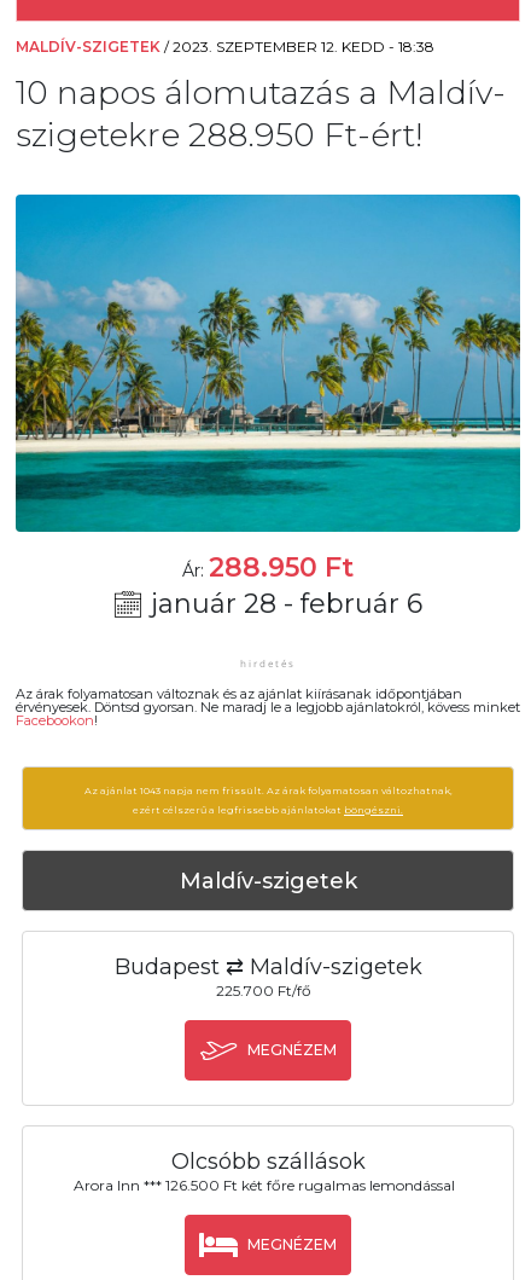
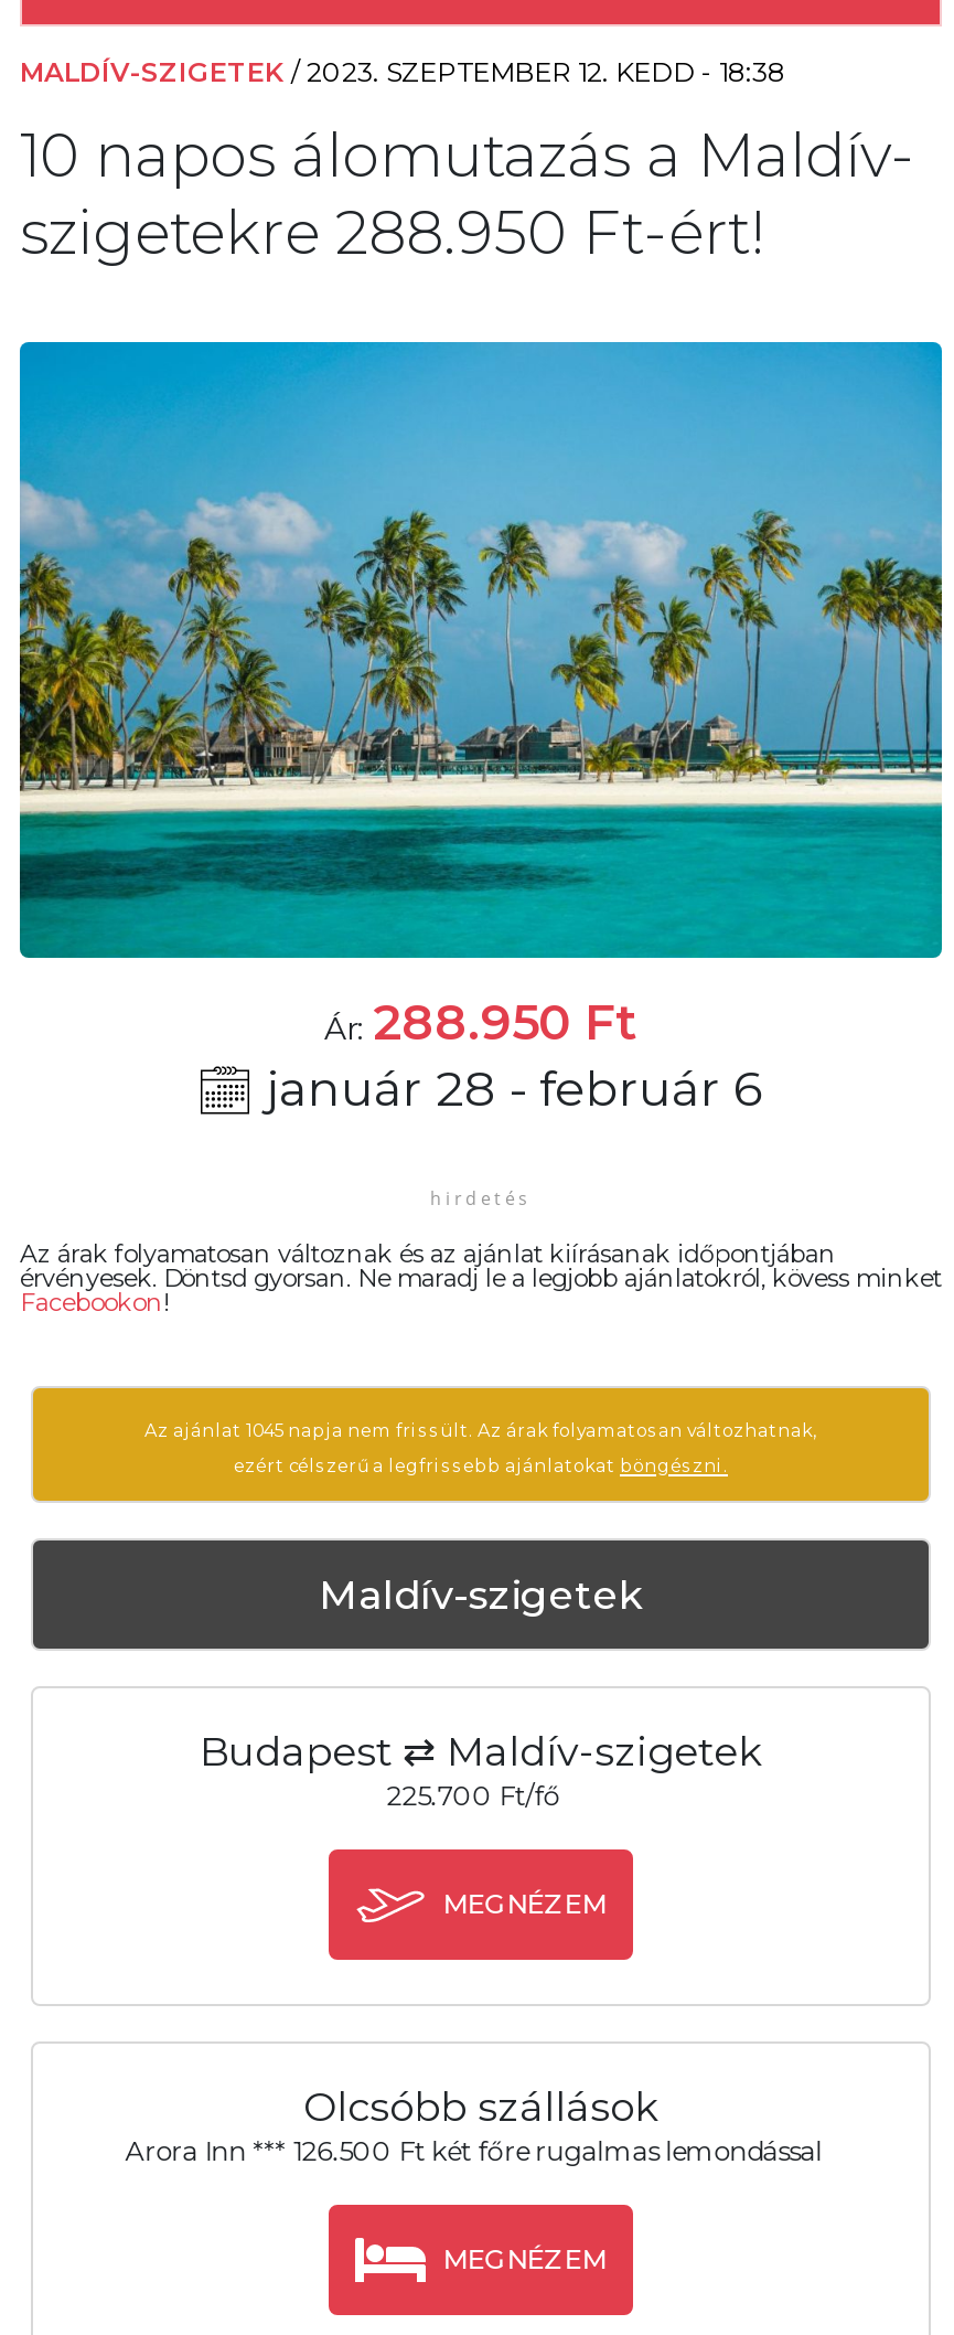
[84,785,452,797] Az ajánlat 1043 napja nem frissült. Az árak folyamatosan változhatnak, -> [144,1420,817,1442] Az ajánlat 1045 napja nem frissült. Az árak folyamatosan változhatnak,

